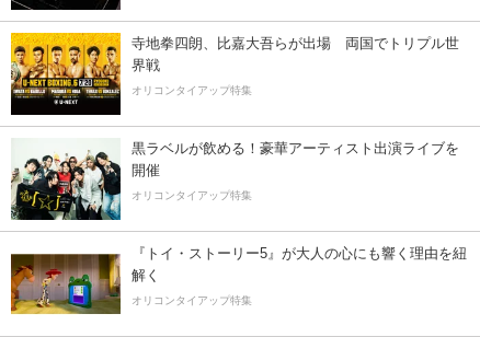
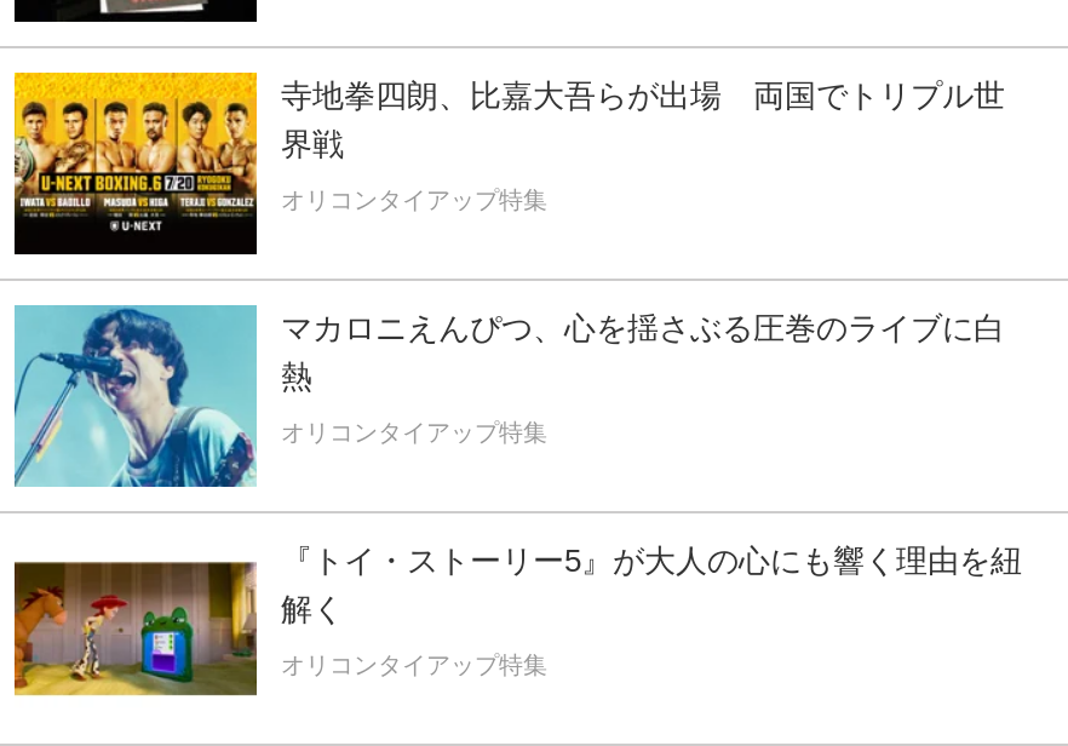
[10,138,459,221] [image] | 黒ラベルが飲める！豪華アーティスト出演ライブを | 開催 -> [12,303,1005,489] [image] | マカロニえんぴつ、心を揺さぶる圧巻のライブに白 | 熱

